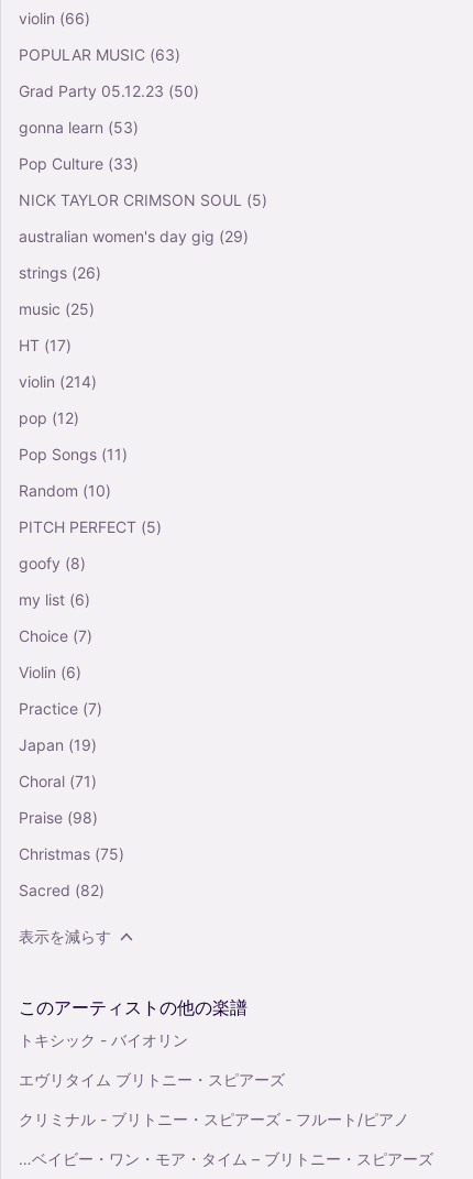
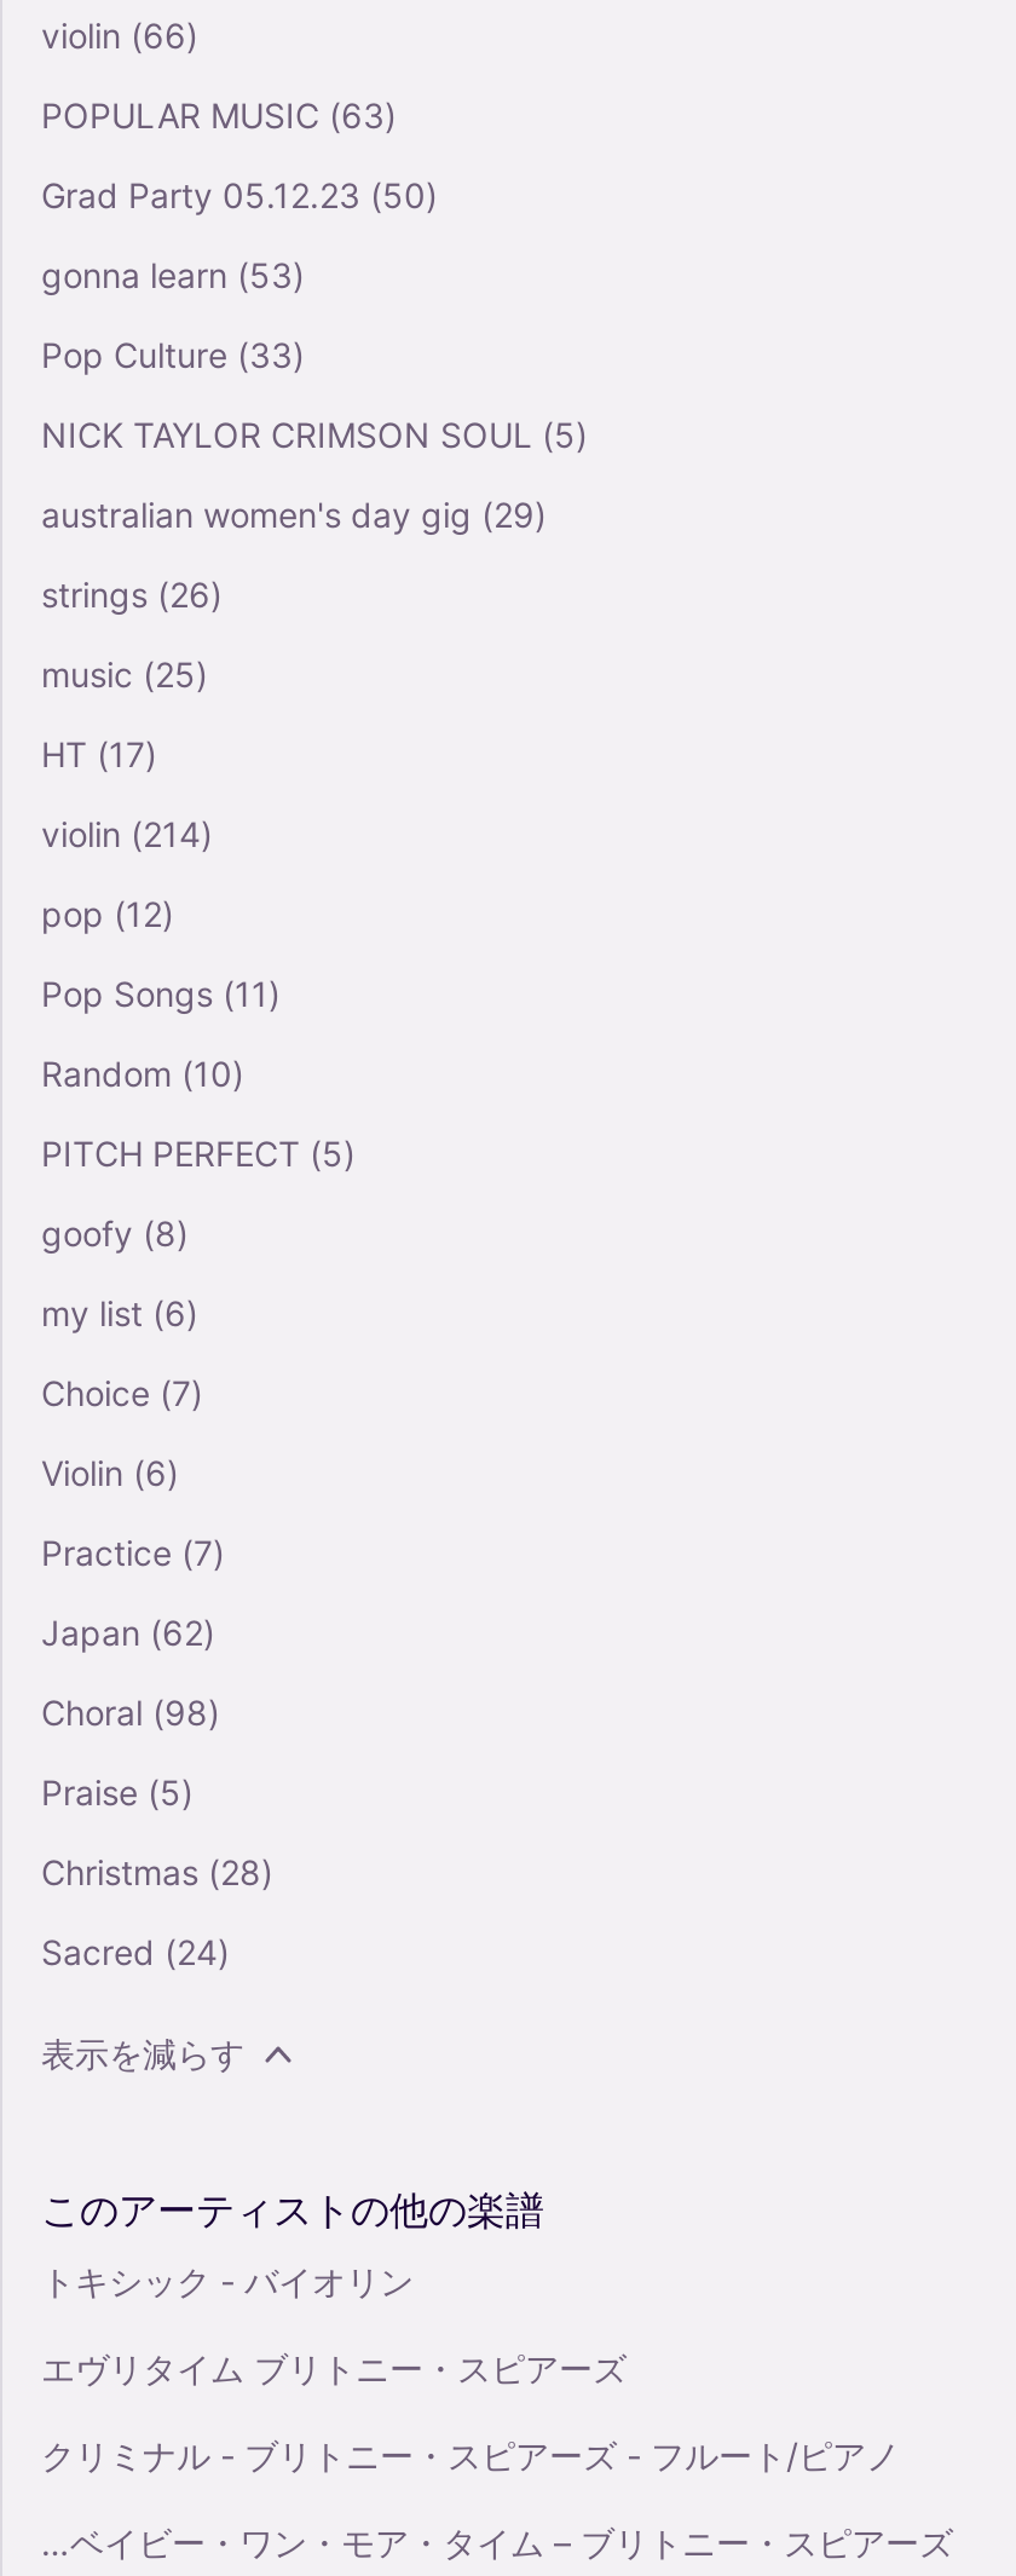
[19,735,97,754] Japan (19) -> [41,1610,215,1652] Japan (62)
[19,771,97,790] Choral (71) -> [41,1690,220,1731] Choral (98)
[19,807,98,826] Praise (98) -> [41,1770,194,1811] Praise (5)
[19,844,124,863] Christmas (75) -> [41,1850,273,1891] Christmas (28)
[19,880,105,899] Sacred (82) -> [41,1930,230,1971] Sacred (24)

